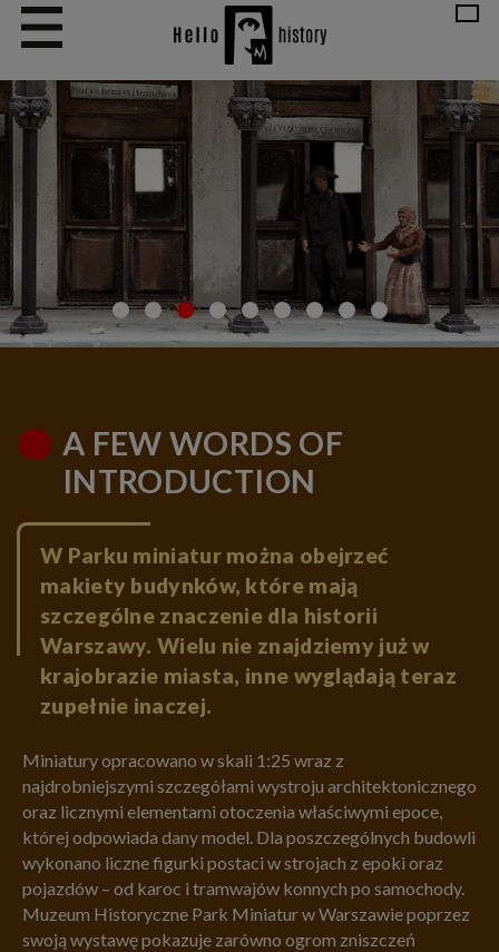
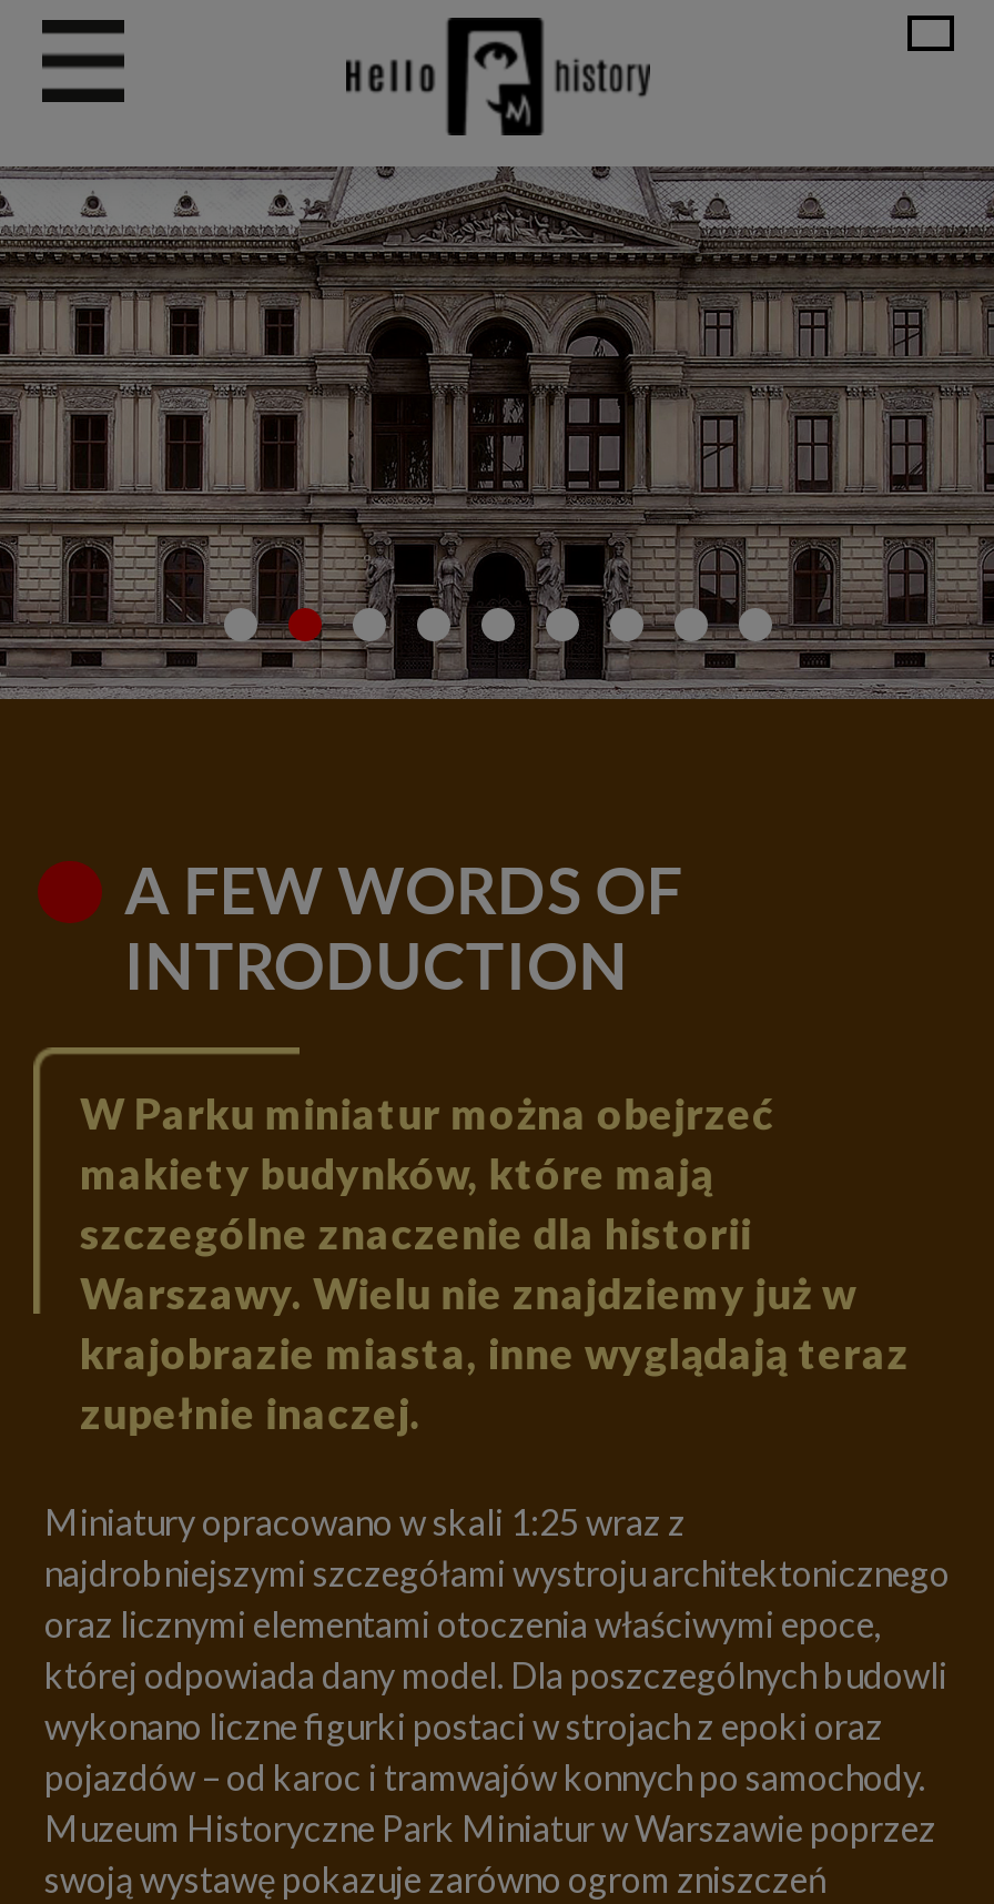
[3,79,496,346] [image] -> [7,166,987,695] [image]

